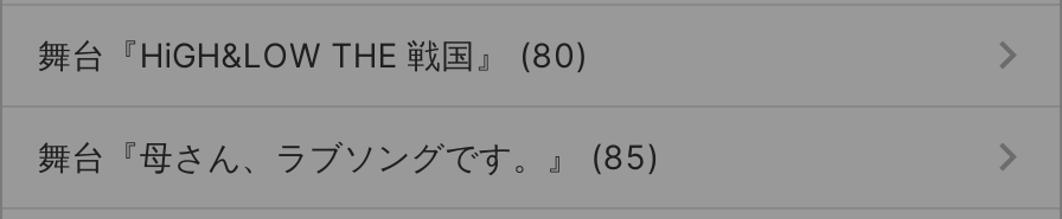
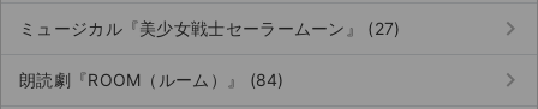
[38,35,588,76] 舞台『HiGH&LOW THE 戦国』 (80) -> [19,18,400,39] ミュージカル『美少女戦士セーラームーン』 (27)
[38,137,660,177] 舞台『母さん、ラブソングです。』 (85) -> [19,70,284,90] 朗読劇『ROOM（ルーム）』 (84)

